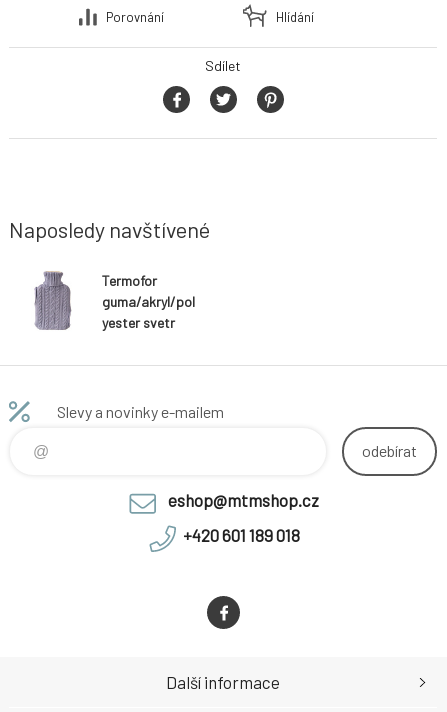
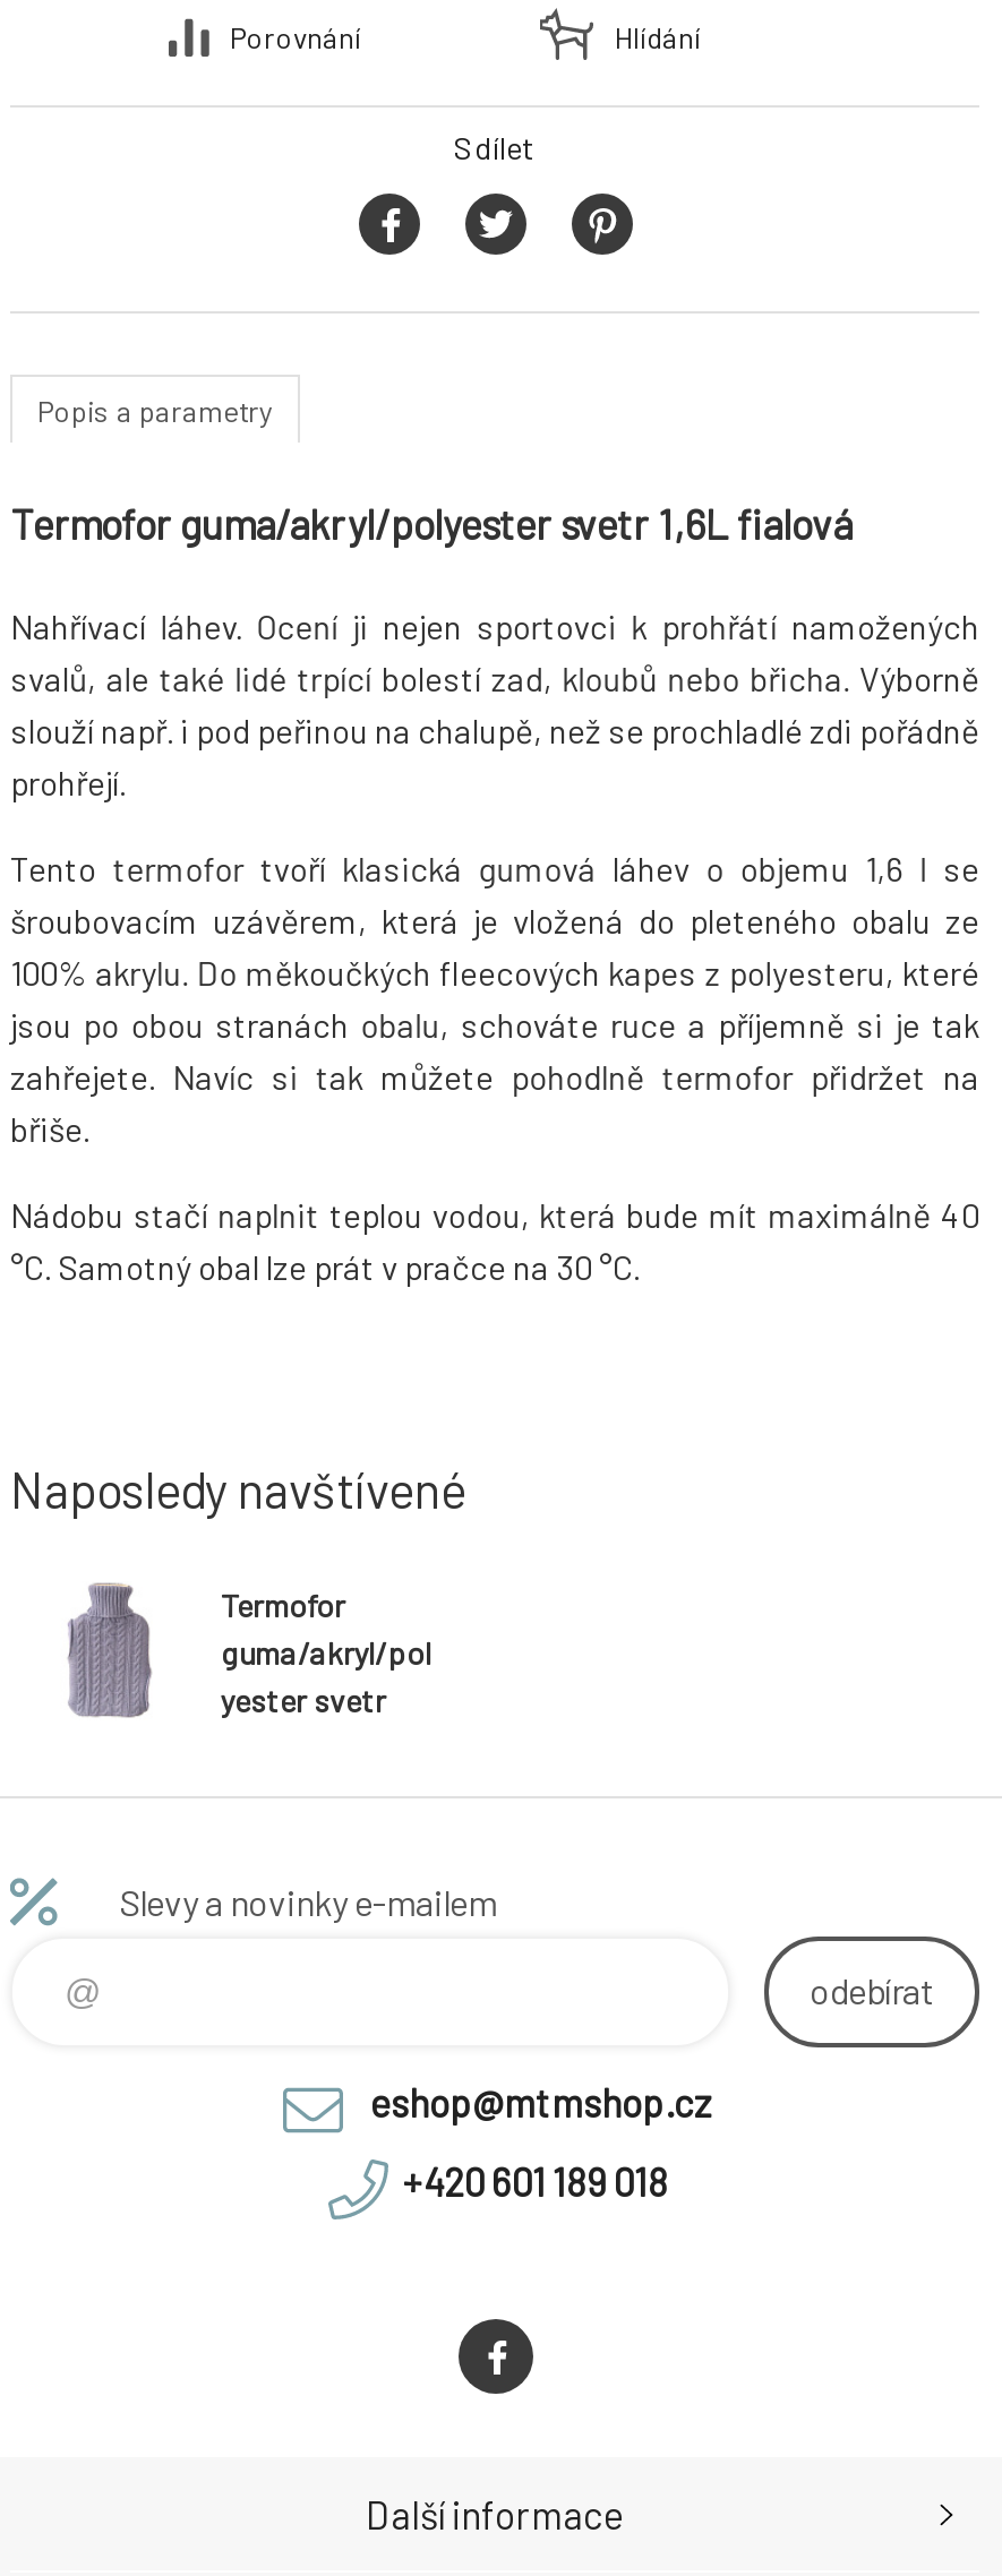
none -> [10,392,979,1287] Popis a parametry | Termofor guma/akryl/polyester svetr 1,6L fialová | Nahřívací láhev. Ocení ji nejen sportovci k prohřátí namožených | svalů, ale také lidé trpící bolestí zad, kloubů nebo břicha. Výborně | slouží např. i pod peřinou na chalupě, než se prochladlé zdi pořádně | prohřejí. | Tento termofor tvoří klasická gumová láhev o objemu 1,6 l se | šroubovacím uzávěrem, která je vložená do pleteného obalu ze | 100% akrylu. Do měkoučkých fleecových kapes z polyesteru, které | jsou po obou stranách obalu, schováte ruce a příjemně si je tak | zahřejete. Navíc si tak můžete pohodlně termofor přidržet na | břiše. | Nádobu stačí naplnit teplou vodou, která bude mít maximálně 40 | °C. Samotný obal lze prát v pračce na 30 °C.

